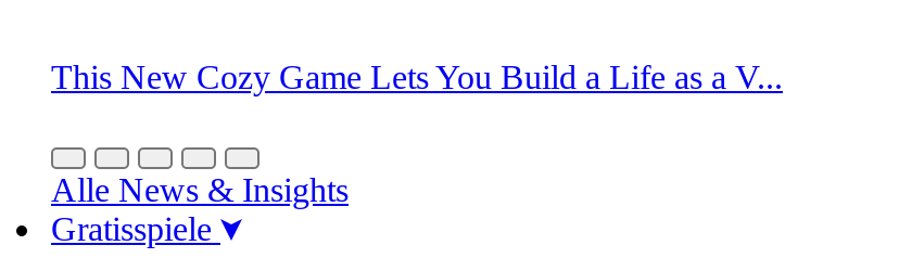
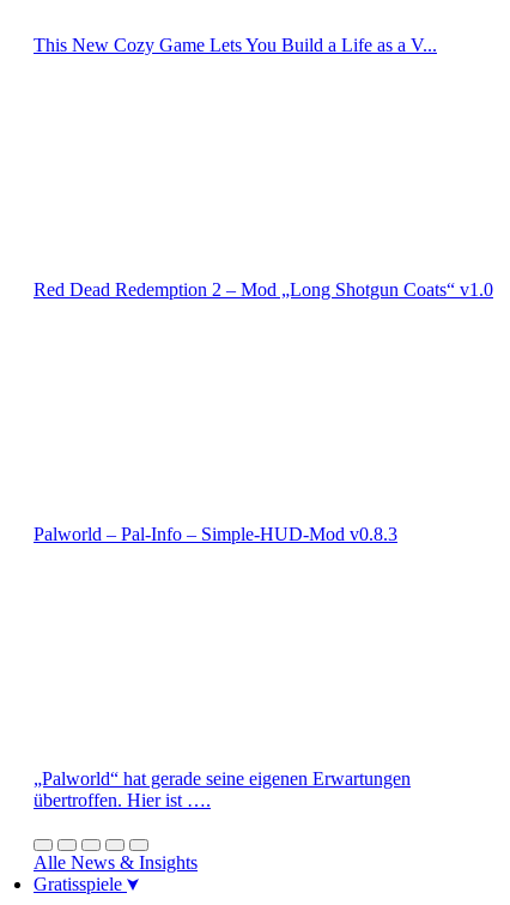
none -> [34,279,493,300] Red Dead Redemption 2 – Mod „Long Shotgun Coats“ v1.0
none -> [34,524,397,544] Palworld – Pal-Info – Simple-HUD-Mod v0.8.3
none -> [34,768,411,810] „Palworld“ hat gerade seine eigenen Erwartungen | übertroffen. Hier ist ….

